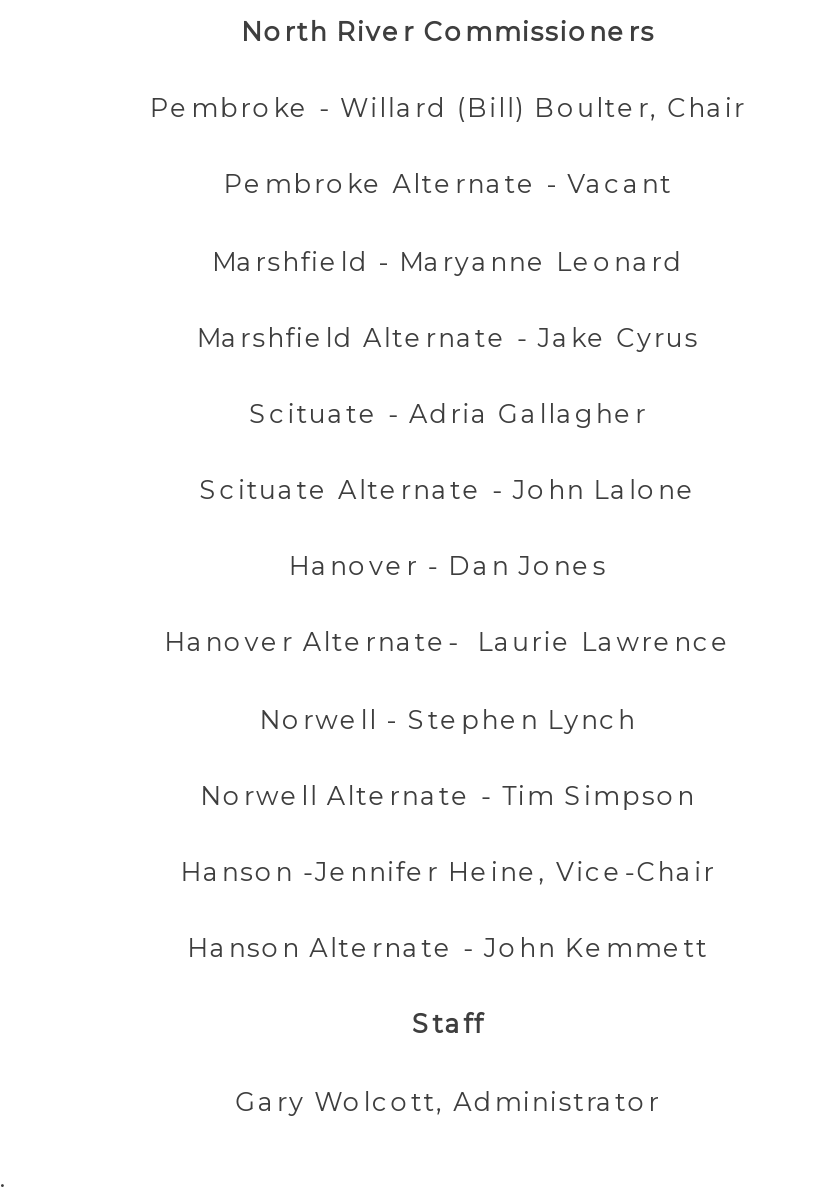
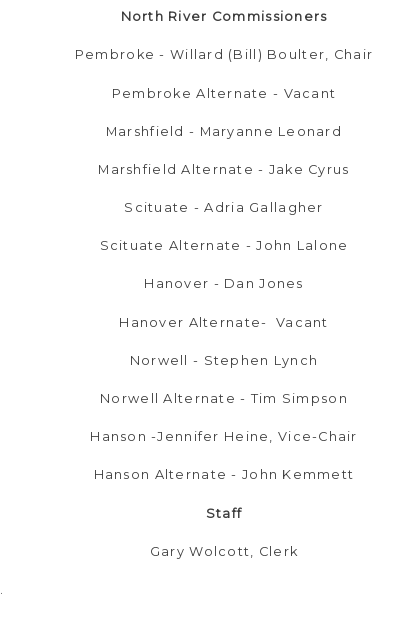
[164,628,732,658] Hanover Alternate- Laurie Lawrence -> [119,315,329,330] Hanover Alternate- Vacant
[235,1087,661,1117] Gary Wolcott, Administrator -> [150,544,298,559] Gary Wolcott, Clerk

